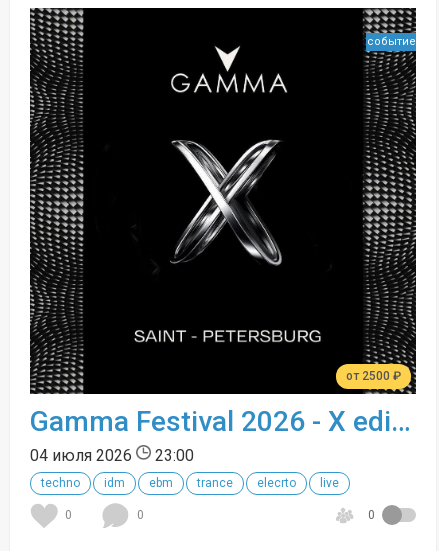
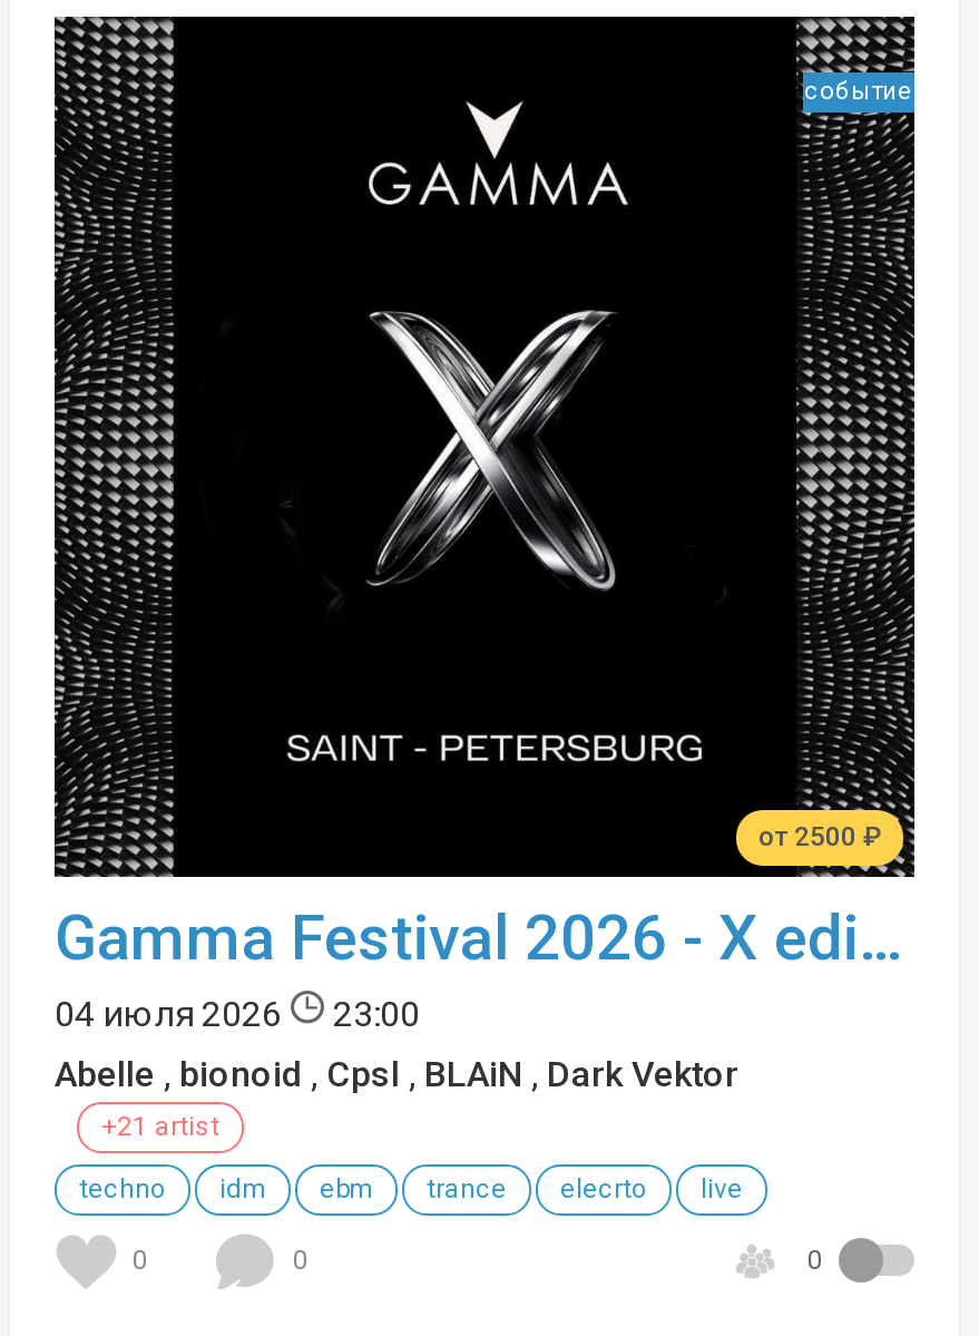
none -> [55,1053,738,1142] Abelle, bionoid, Сpsl, BLAiN, Dark Vektor | +21 artist

